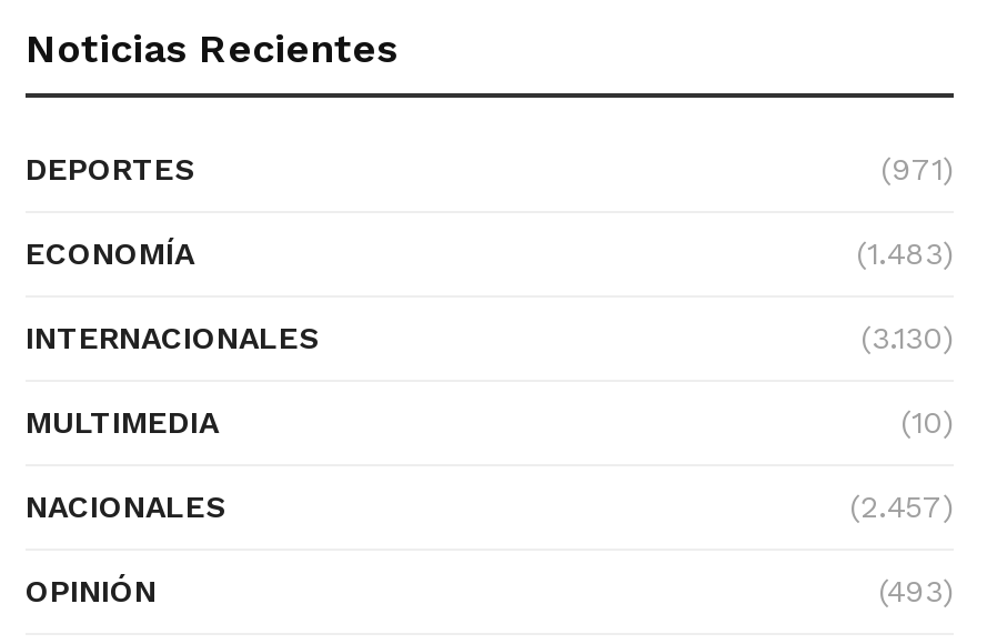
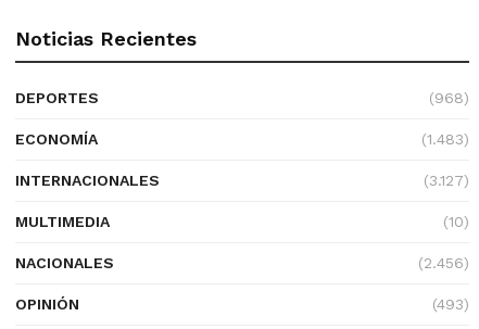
[880,151,954,186] (971) -> [429,89,469,106] (968)
[860,319,954,355] (3.130) -> [424,171,469,189] (3.127)
[849,488,954,524] (2.457) -> [418,254,469,271] (2.456)

